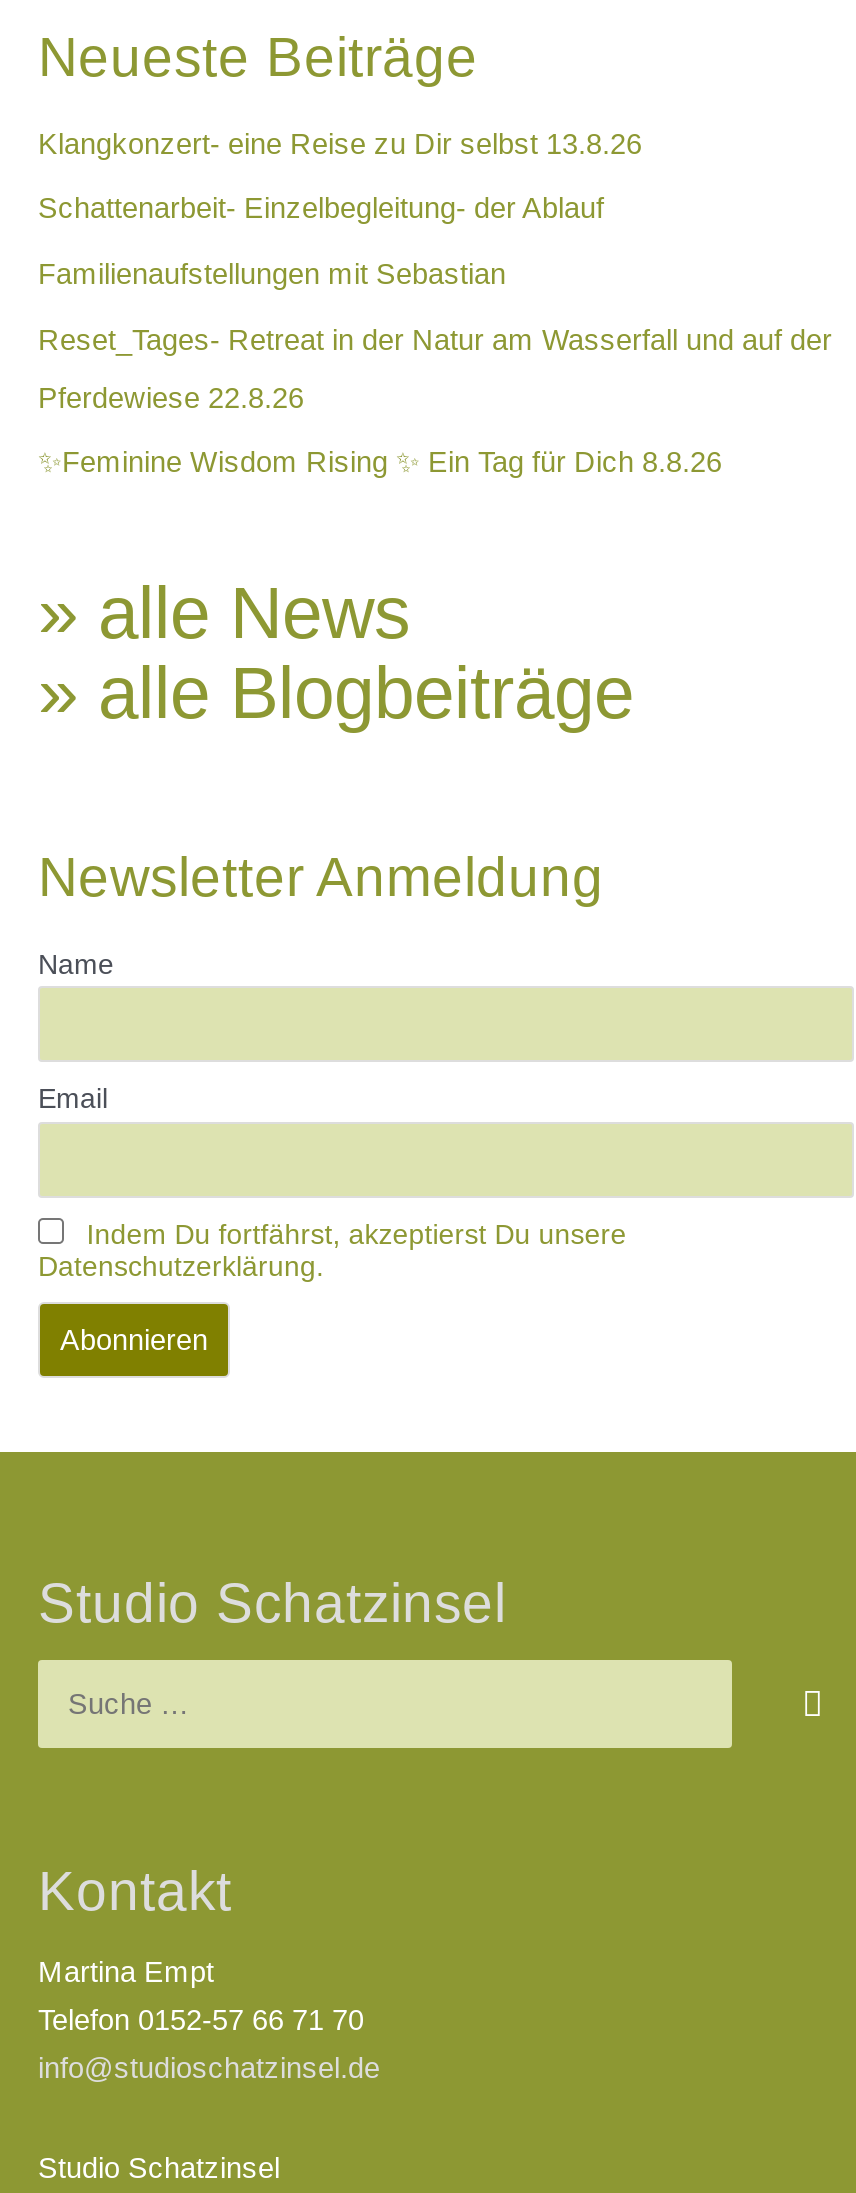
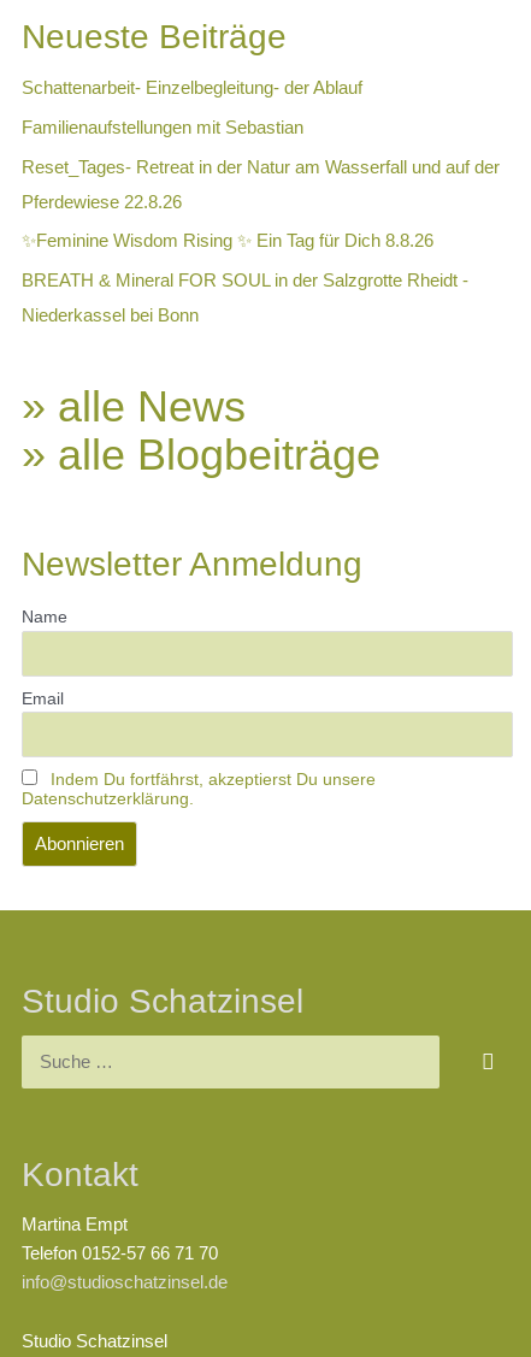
[38,127,642,159] Klangkonzert- eine Reise zu Dir selbst 13.8.26 -> none
moved [38,193,832,413] -> [22,79,500,211]: Schattenarbeit- Einzelbegleitung- der Ablauf | Familienaufstellungen mit Sebastian | Reset_Tages- Retreat in der Natur am Wasserfall und auf der | Pferdewiese 22.8.26
none -> [22,271,468,325] BREATH & Mineral FOR SOUL in der Salzgrotte Rheidt - | Niederkassel bei Bonn

